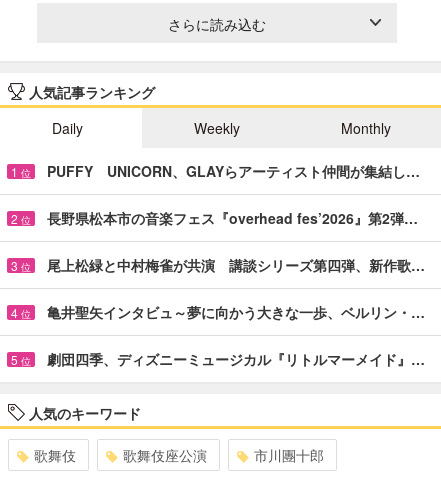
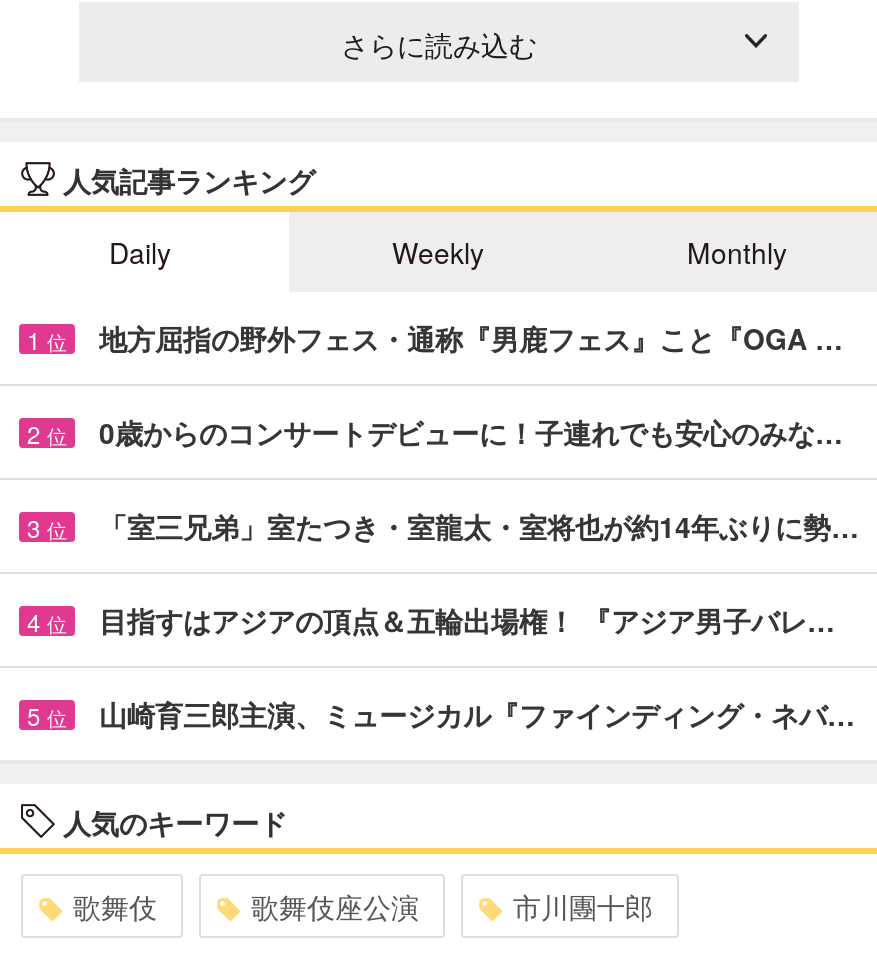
[47,161,420,181] PUFFY UNICORN、GLAYらアーティスト仲間が集結し… -> [99,318,843,358] 地方屈指の野外フェス・通称『男鹿フェス』こと『OGA …
[47,208,418,228] 長野県松本市の音楽フェス『overhead fes’2026』第2弾… -> [99,412,843,452] 0歳からのコンサートデビューに！子連れでも安心のみな…
[47,255,425,275] 尾上松緑と中村梅雀が共演 講談シリーズ第四弾、新作歌… -> [99,506,859,546] 「室三兄弟」室たつき・室龍太・室将也が約14年ぶりに勢…
[47,302,425,322] 亀井聖矢インタビュ～夢に向かう大きな一歩、ベルリン・… -> [99,600,835,640] 目指すはアジアの頂点＆五輪出場権！ 『アジア男子バレ…
[47,349,425,369] 劇団四季、ディズニーミュージカル『リトルマーメイド』… -> [99,694,855,734] 山崎育三郎主演、ミュージカル『ファインディング・ネバ…

